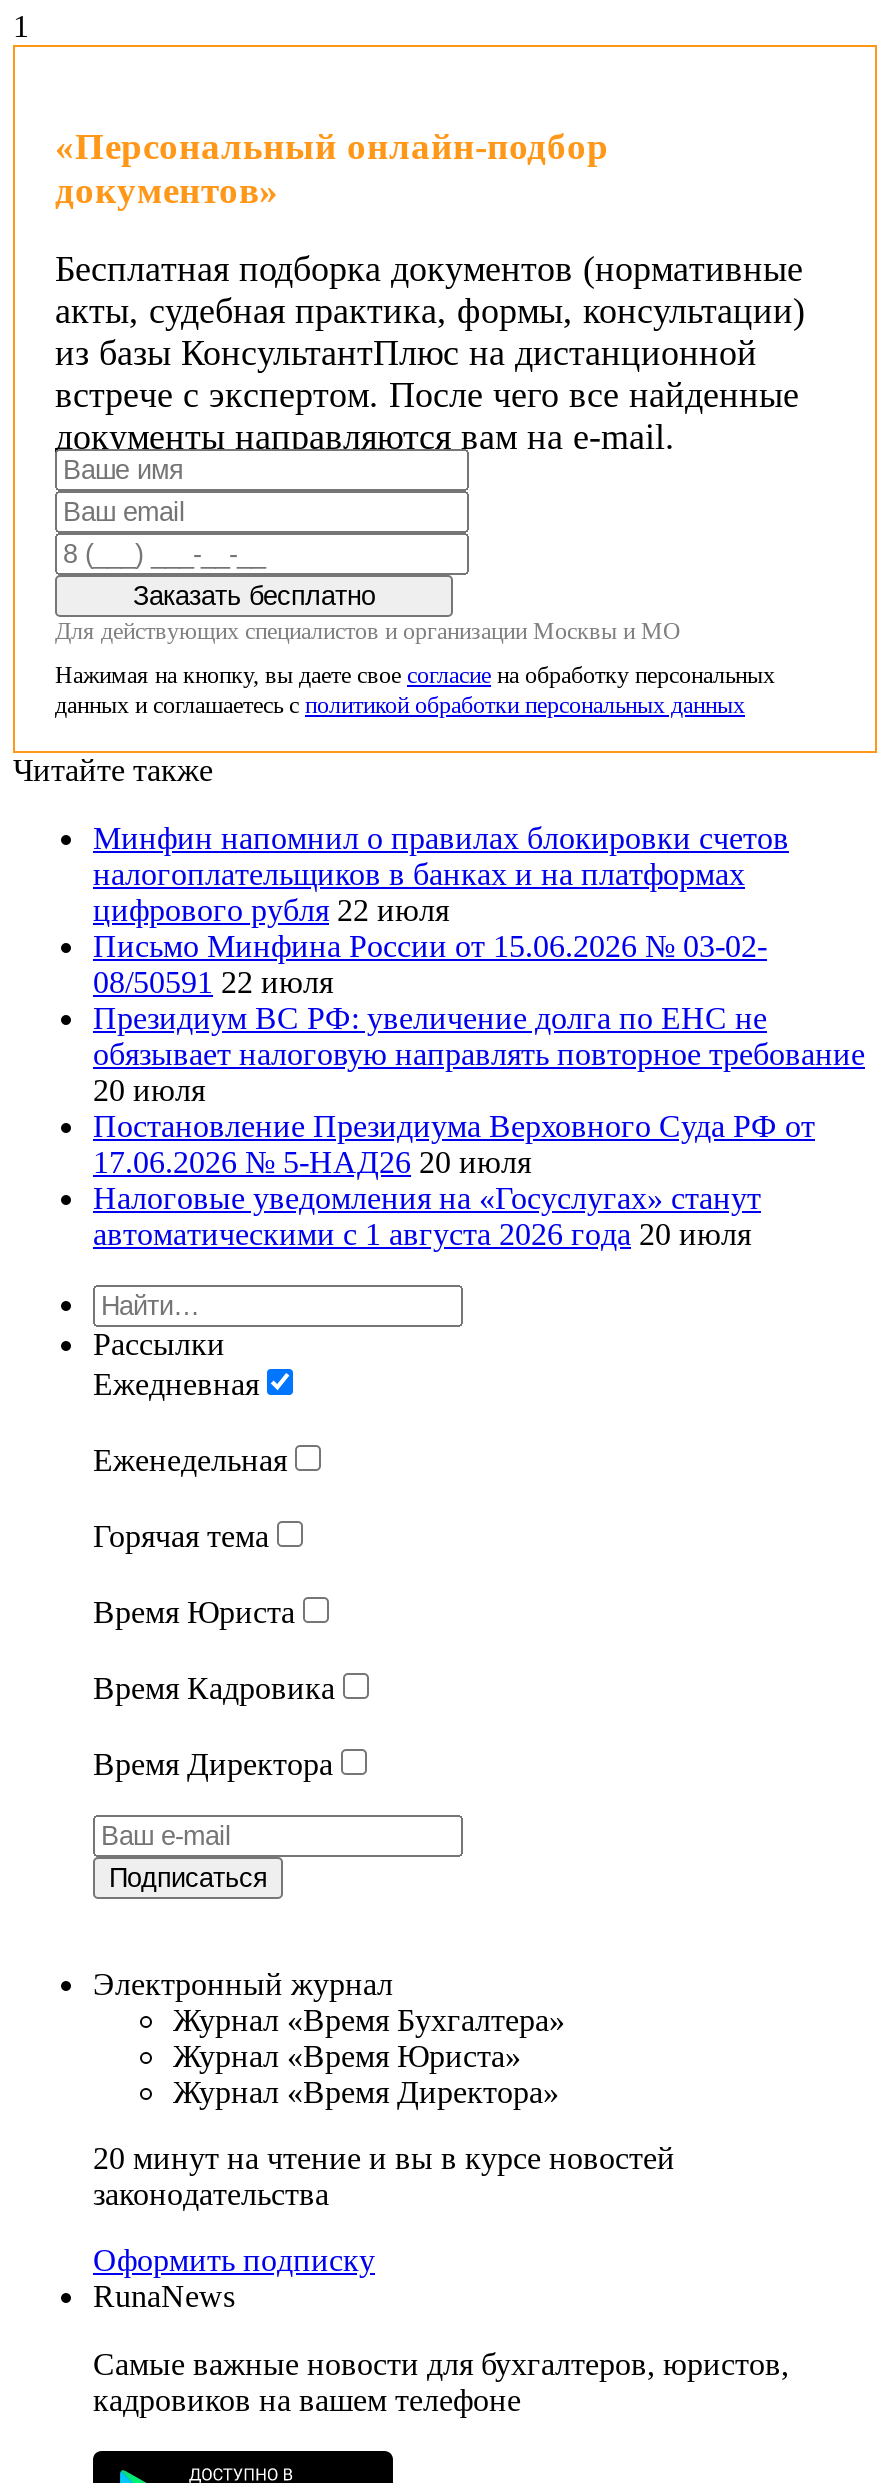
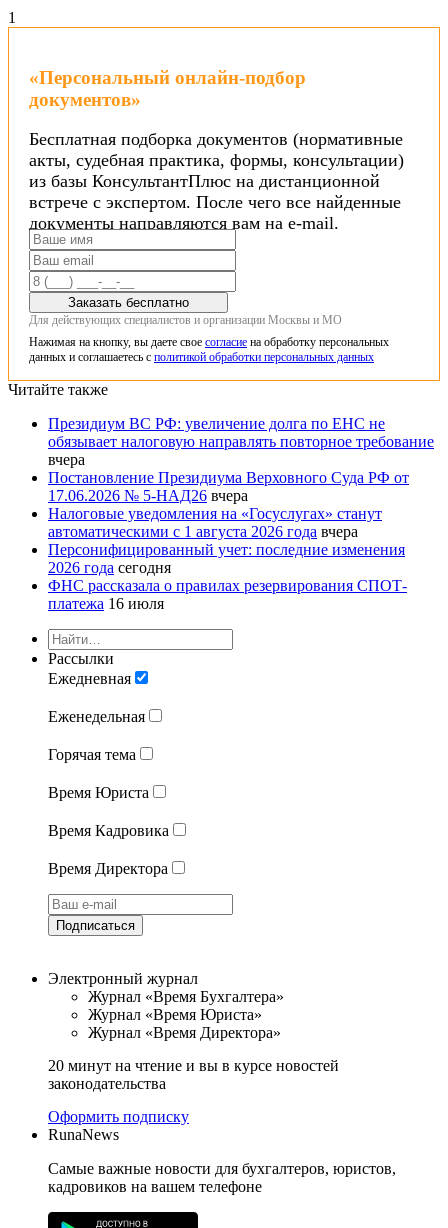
[93,821,789,999] Минфин напомнил о правилах блокировки счетов | налогоплательщиков в банках и на платформах | цифрового рубля 22 июля | Письмо Минфина России от 15.06.2026 № 03-02- | 08/50591 22 июля -> none
moved [93,1001,865,1071] -> [48,415,434,450]: Президиум ВС РФ: увеличение долга по ЕНС не | обязывает налоговую направлять повторное требование
[93,1073,205,1107] 20 июля -> [48,451,85,468] вчера
moved [93,1109,815,1143] -> [48,469,409,486]: Постановление Президиума Верховного Суда РФ от
[93,1145,531,1179] 17.06.2026 № 5-НАД26 20 июля -> [48,487,248,504] 17.06.2026 № 5-НАД26 вчера
moved [93,1181,761,1215] -> [48,505,382,522]: Налоговые уведомления на «Госуслугах» станут
[93,1217,751,1251] автоматическими с 1 августа 2026 года 20 июля -> [48,523,407,612] автоматическими с 1 августа 2026 года вчера | Персонифицированный учет: последние изменения | 2026 года сегодня | ФНС рассказала о правилах резервирования СПОТ- | платежа 16 июля

